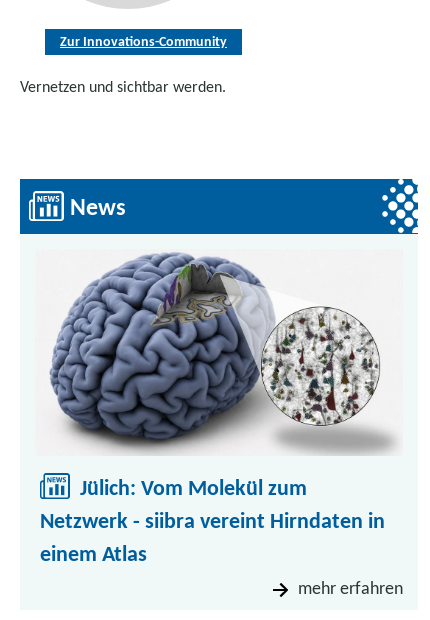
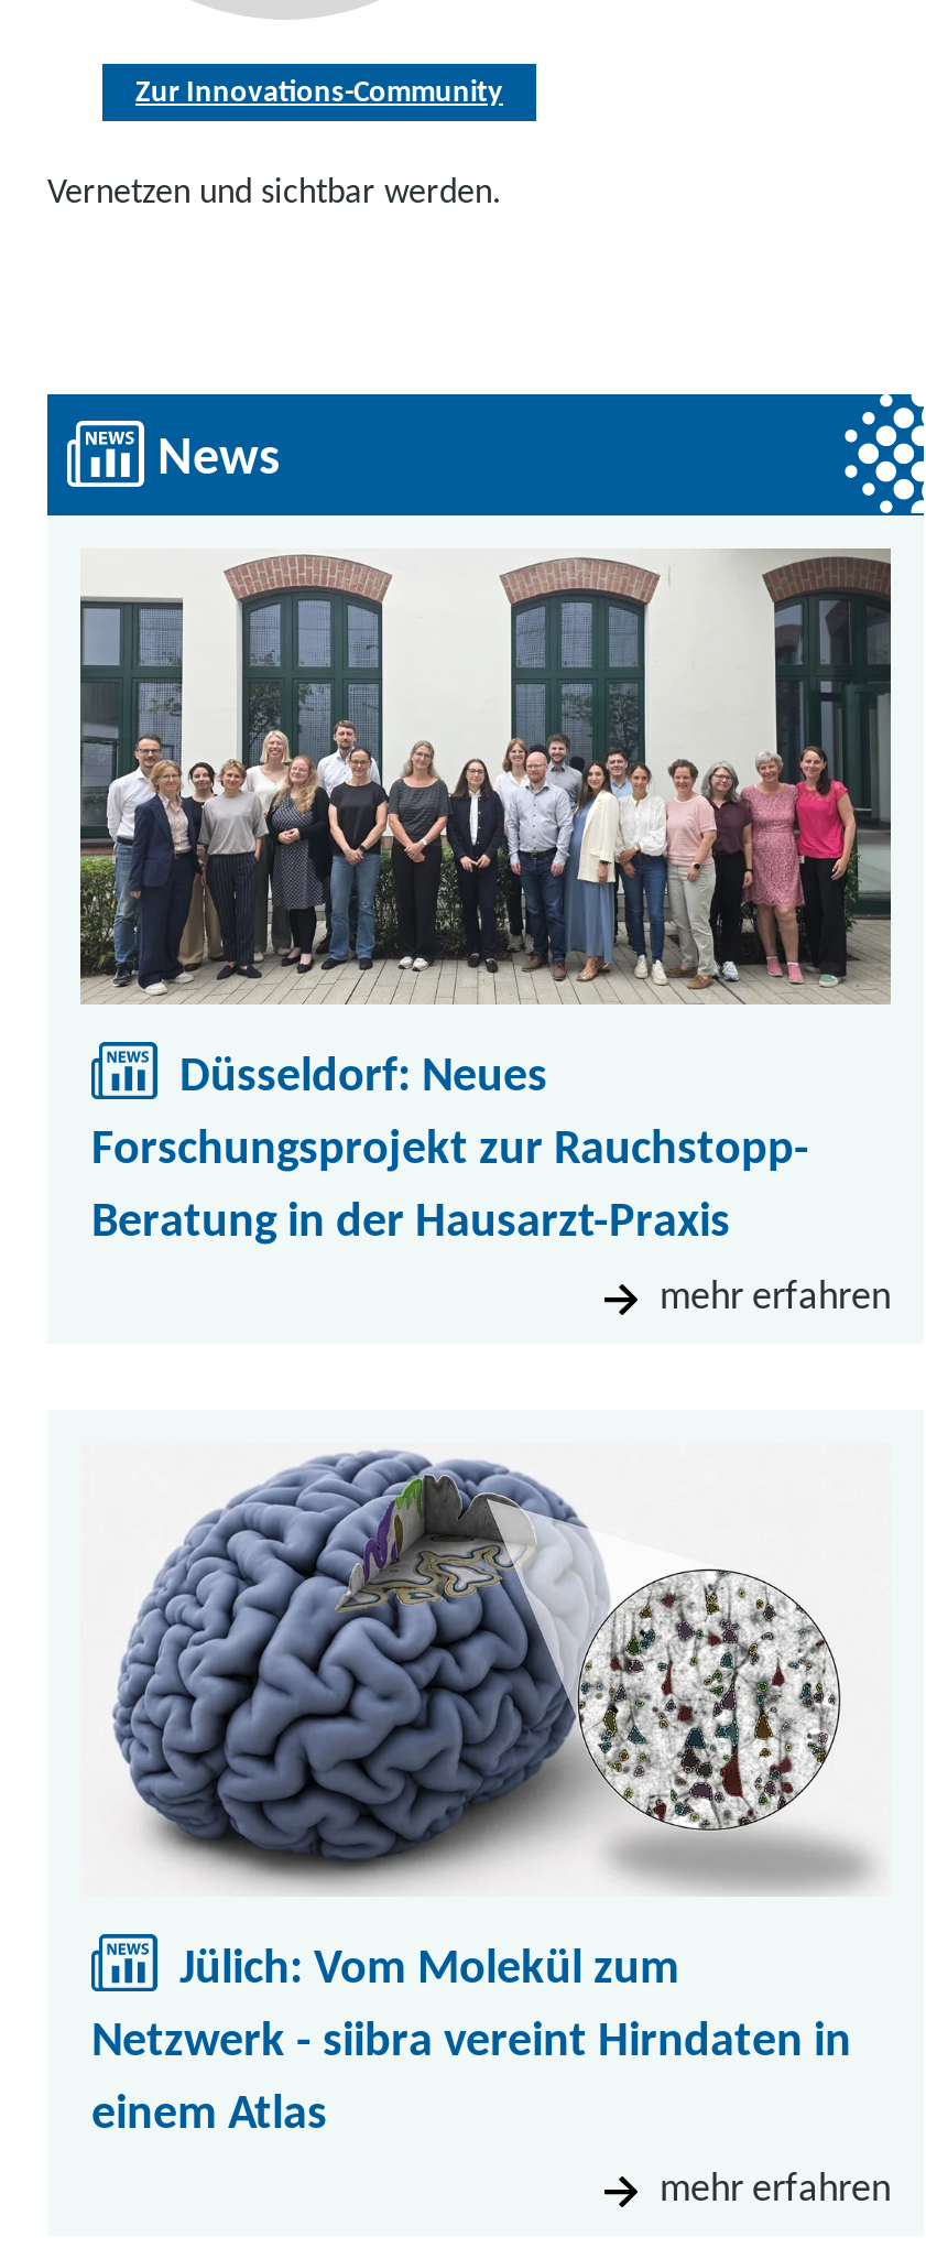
none -> [78,549,893,1319] [image] | Düsseldorf: Neues | Forschungsprojekt zur Rauchstopp- | Beratung in der Hausarzt-Praxis | mehr erfahren

